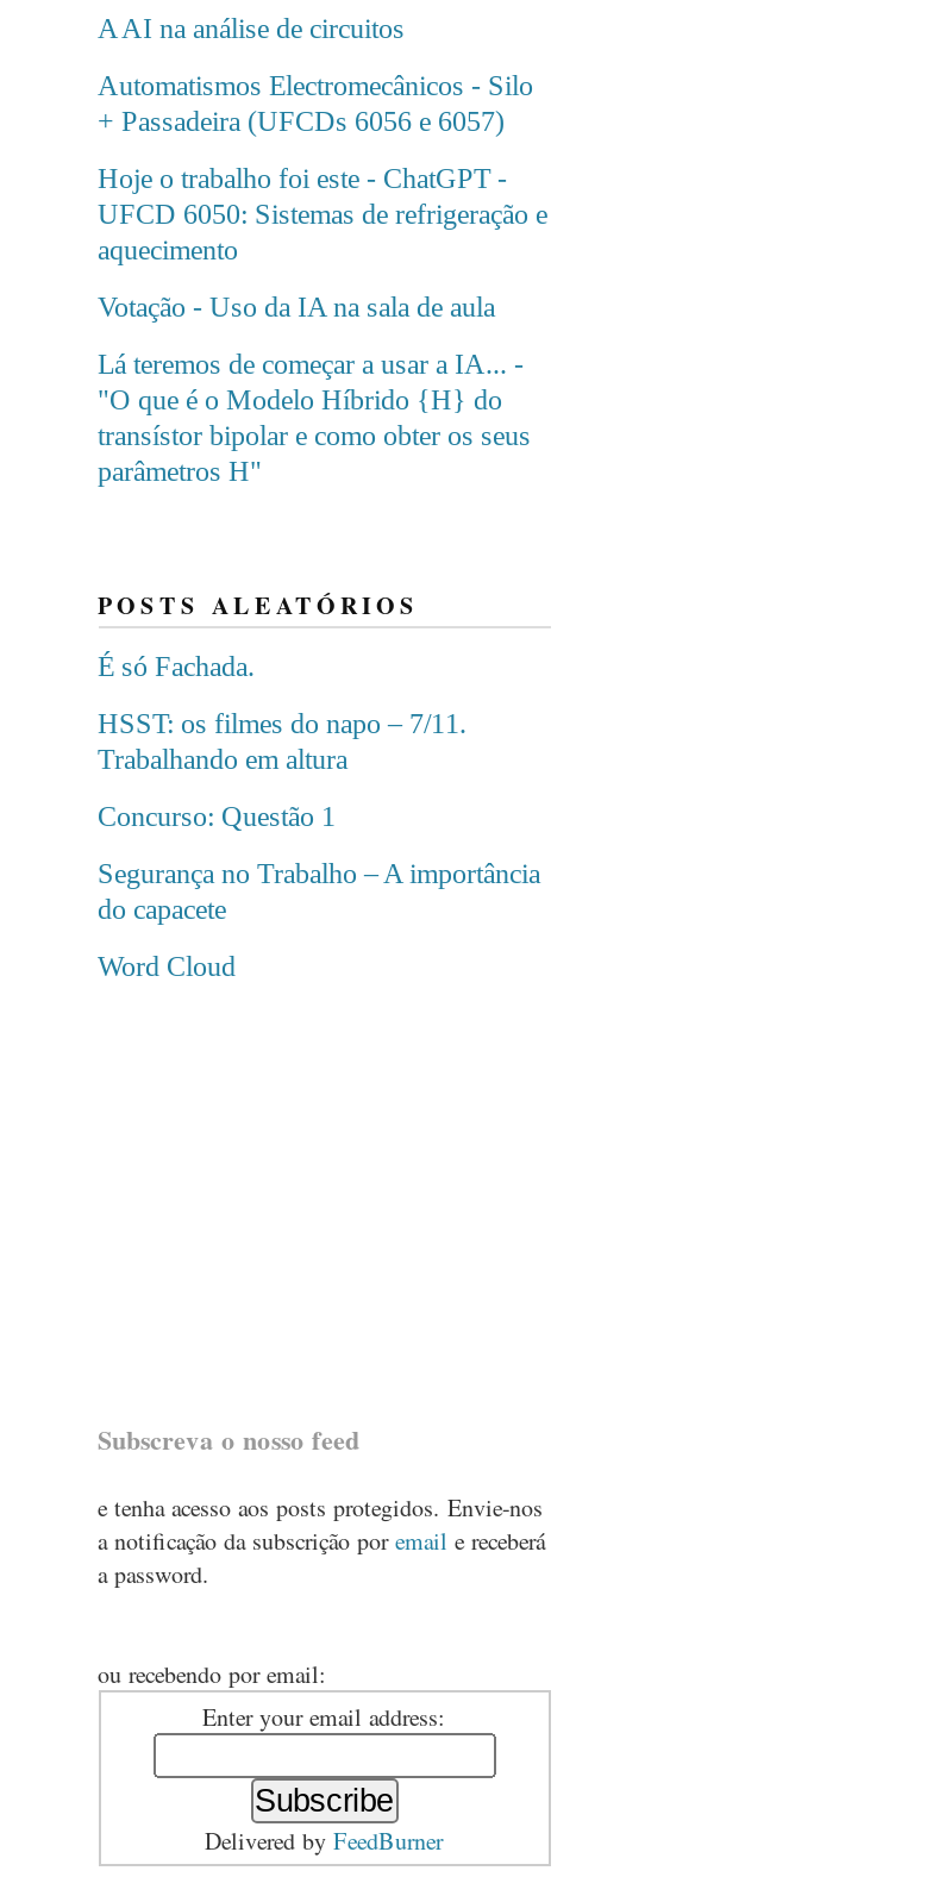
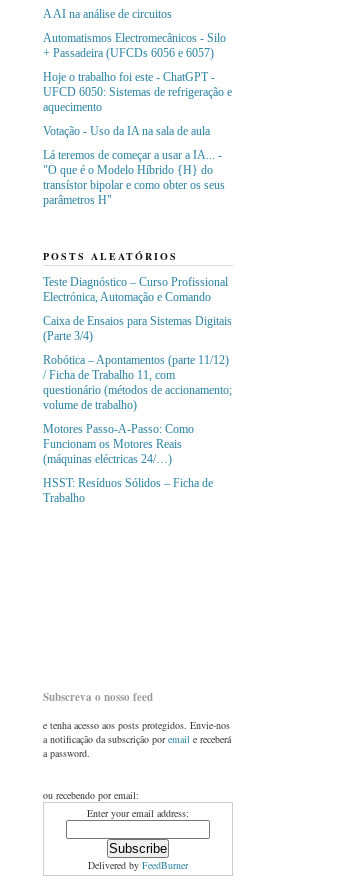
[98,651,255,684] É só Fachada. -> [42,275,227,304] Teste Diagnóstico – Curso Profissional | Electrónica, Automação e Comando
[98,708,467,777] HSST: os filmes do napo – 7/11. | Trabalhando em altura -> [42,314,231,343] Caixa de Ensaios para Sistemas Digitais | (Parte 3/4)
[98,801,336,834] Concurso: Questão 1 -> [42,353,231,412] Robótica – Apontamentos (parte 11/12) | / Ficha de Trabalho 11, com | questionário (métodos de accionamento; | volume de trabalho)
[98,858,540,927] Segurança no Trabalho – A importância | do capacete -> [42,422,193,466] Motores Passo-A-Passo: Como | Funcionam os Motores Reais | (máquinas eléctricas 24/…)
[98,951,236,984] Word Cloud -> [42,476,212,505] HSST: Resíduos Sólidos – Ficha de | Trabalho

